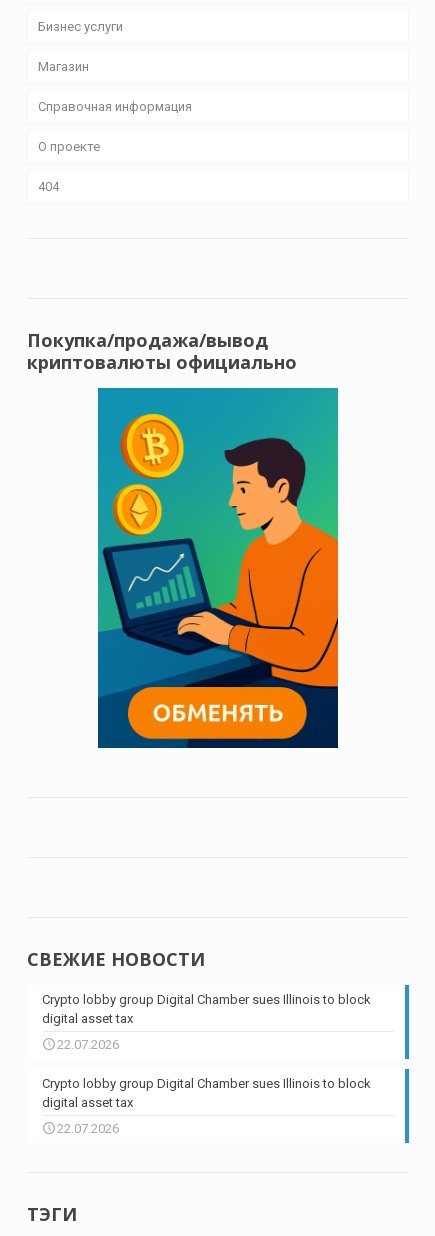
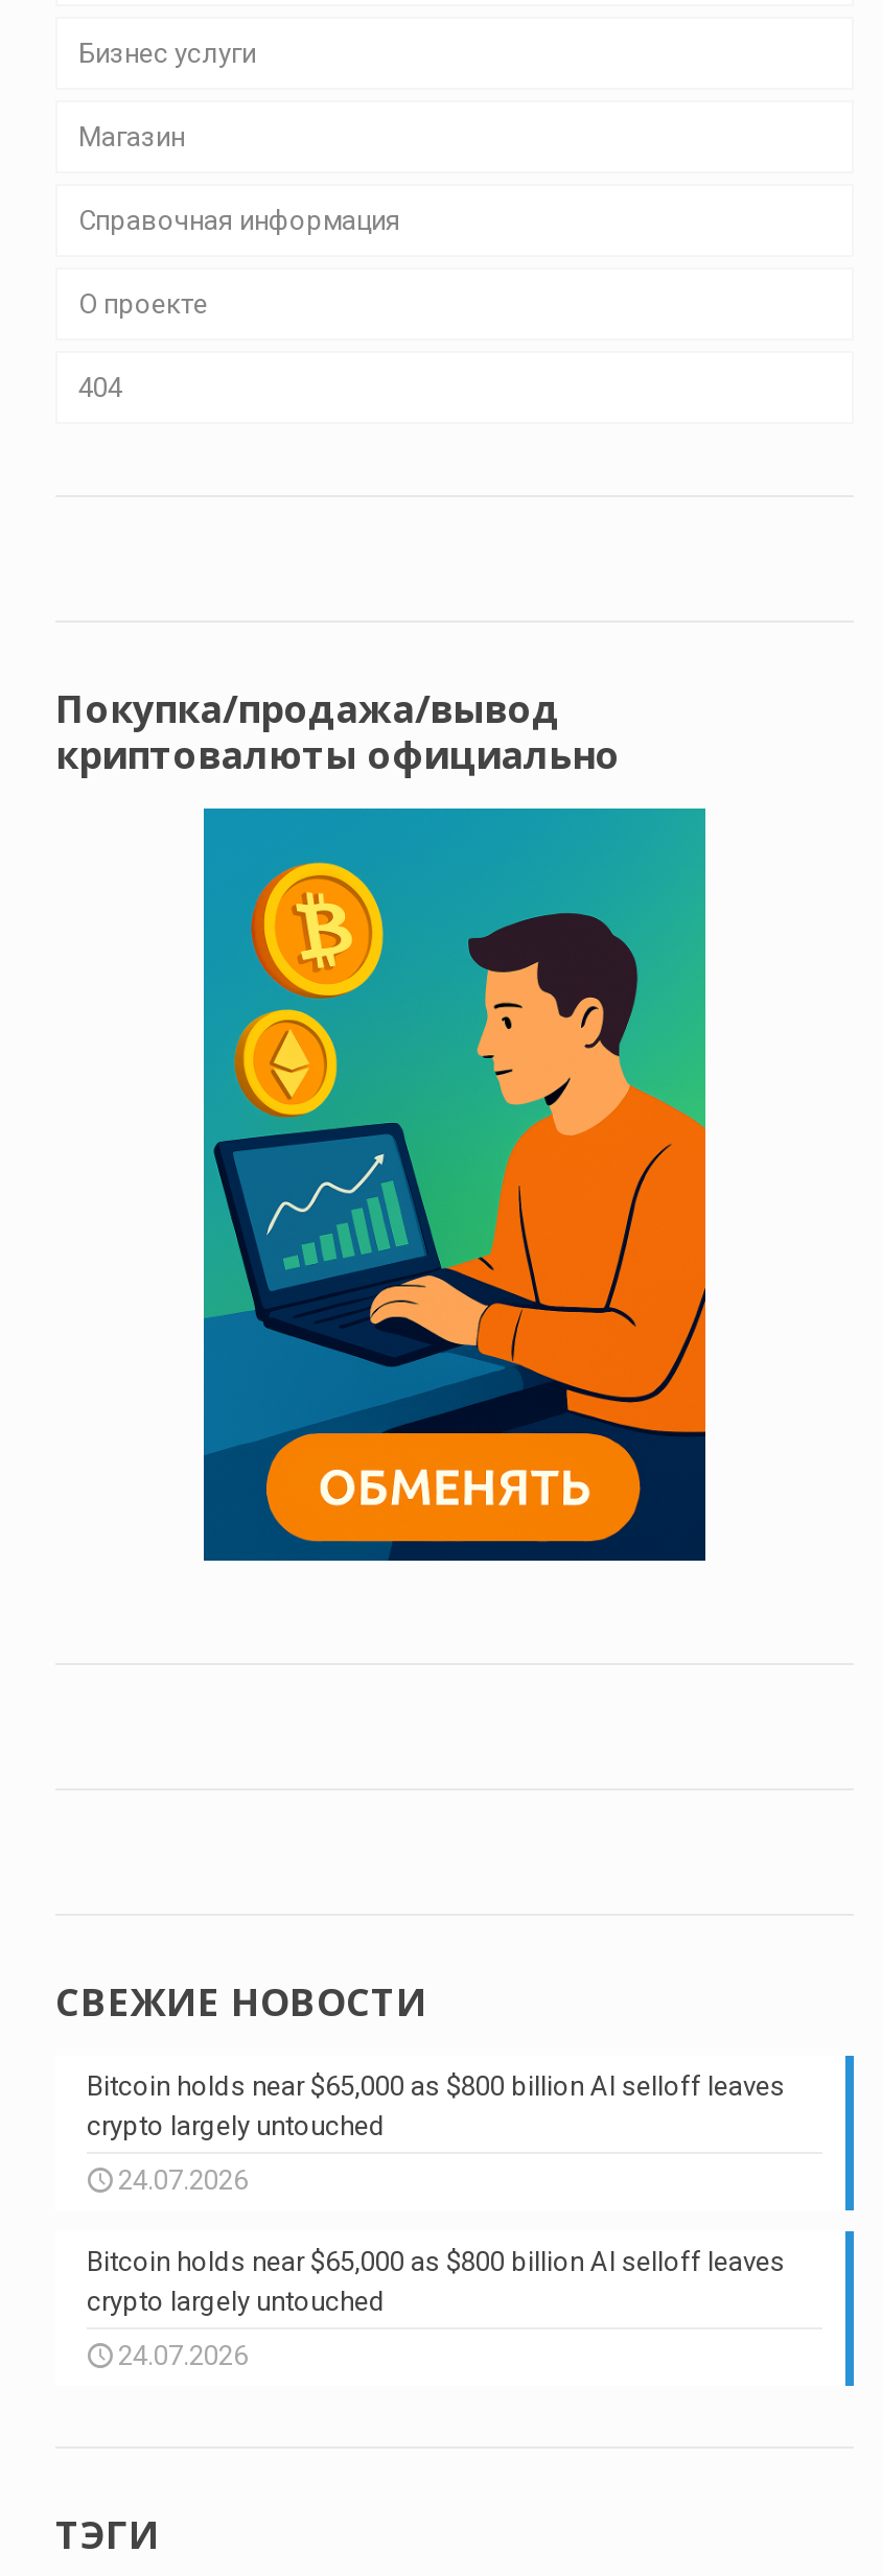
[42,992,371,1026] Crypto lobby group Digital Chamber sues Illinois to block | digital asset tax -> [87,2070,785,2141] Bitcoin holds near $65,000 as $800 billion AI selloff leaves | crypto largely untouched
[57,1037,119,1052] 22.07.2026 -> [118,2164,248,2196] 24.07.2026
[42,1076,371,1110] Crypto lobby group Digital Chamber sues Illinois to block | digital asset tax -> [87,2246,785,2317] Bitcoin holds near $65,000 as $800 billion AI selloff leaves | crypto largely untouched
[57,1121,119,1136] 22.07.2026 -> [118,2340,248,2371] 24.07.2026

